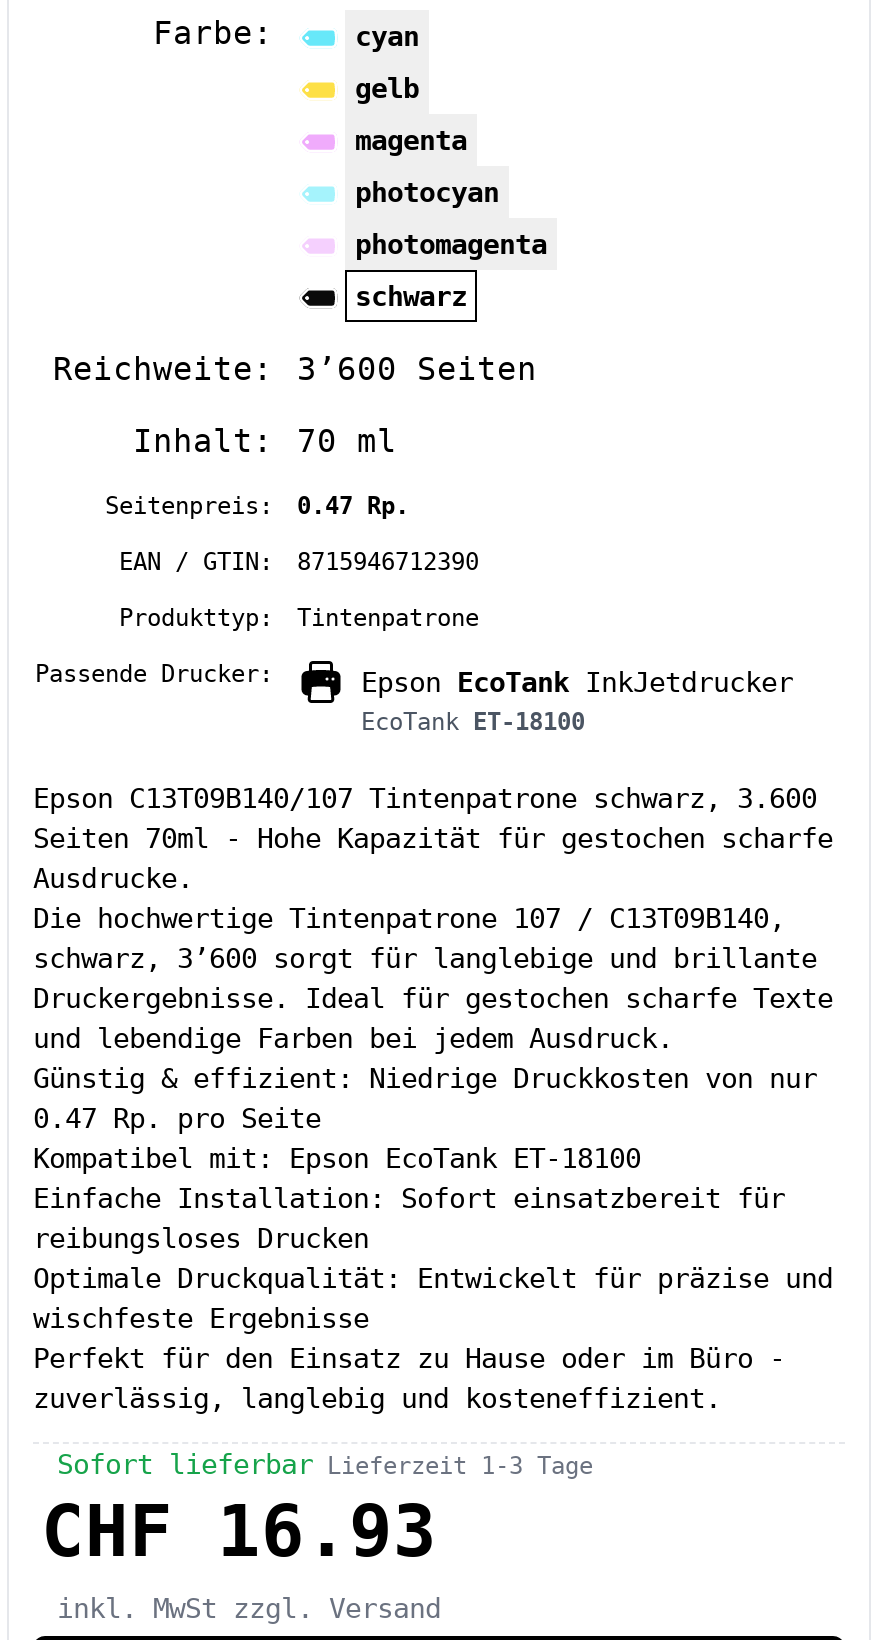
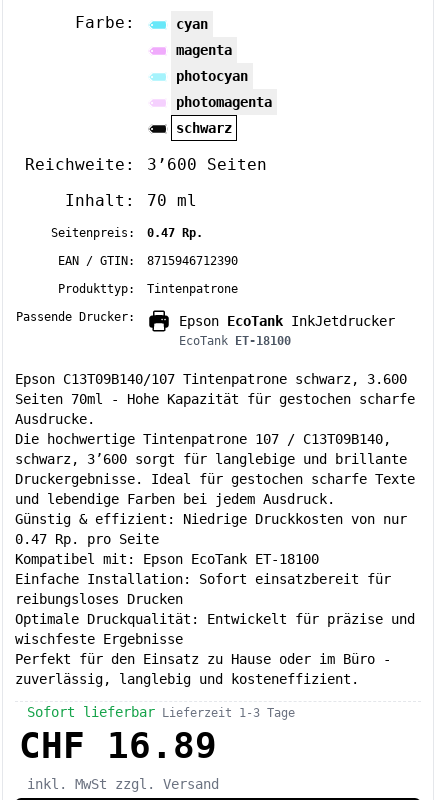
[355,72,419,104] gelb -> none
[41,1490,437,1572] CHF 16.93 -> [19,725,217,766] CHF 16.89

